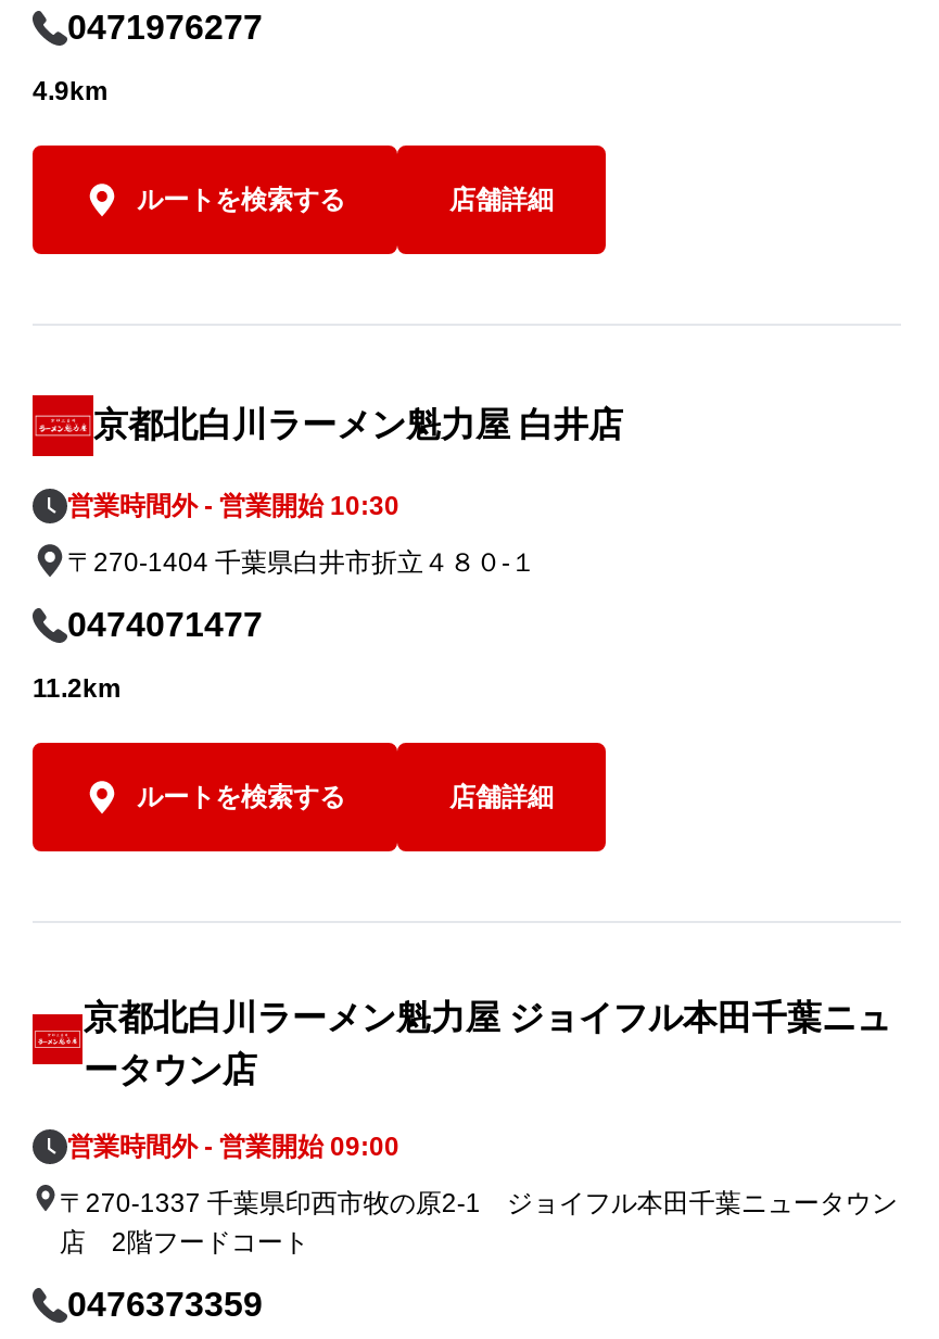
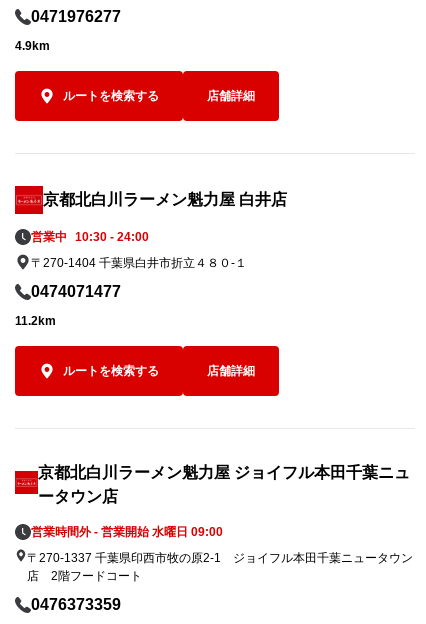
[67,491,399,521] 営業時間外 - 営業開始 10:30 -> [31,230,149,244] 営業中 10:30 - 24:00
[67,1132,399,1162] 営業時間外 - 営業開始 09:00 -> [31,525,223,539] 営業時間外 - 営業開始 水曜日 09:00

